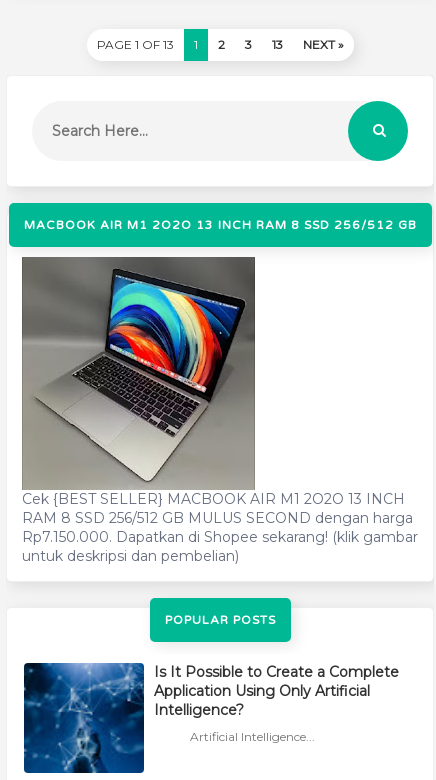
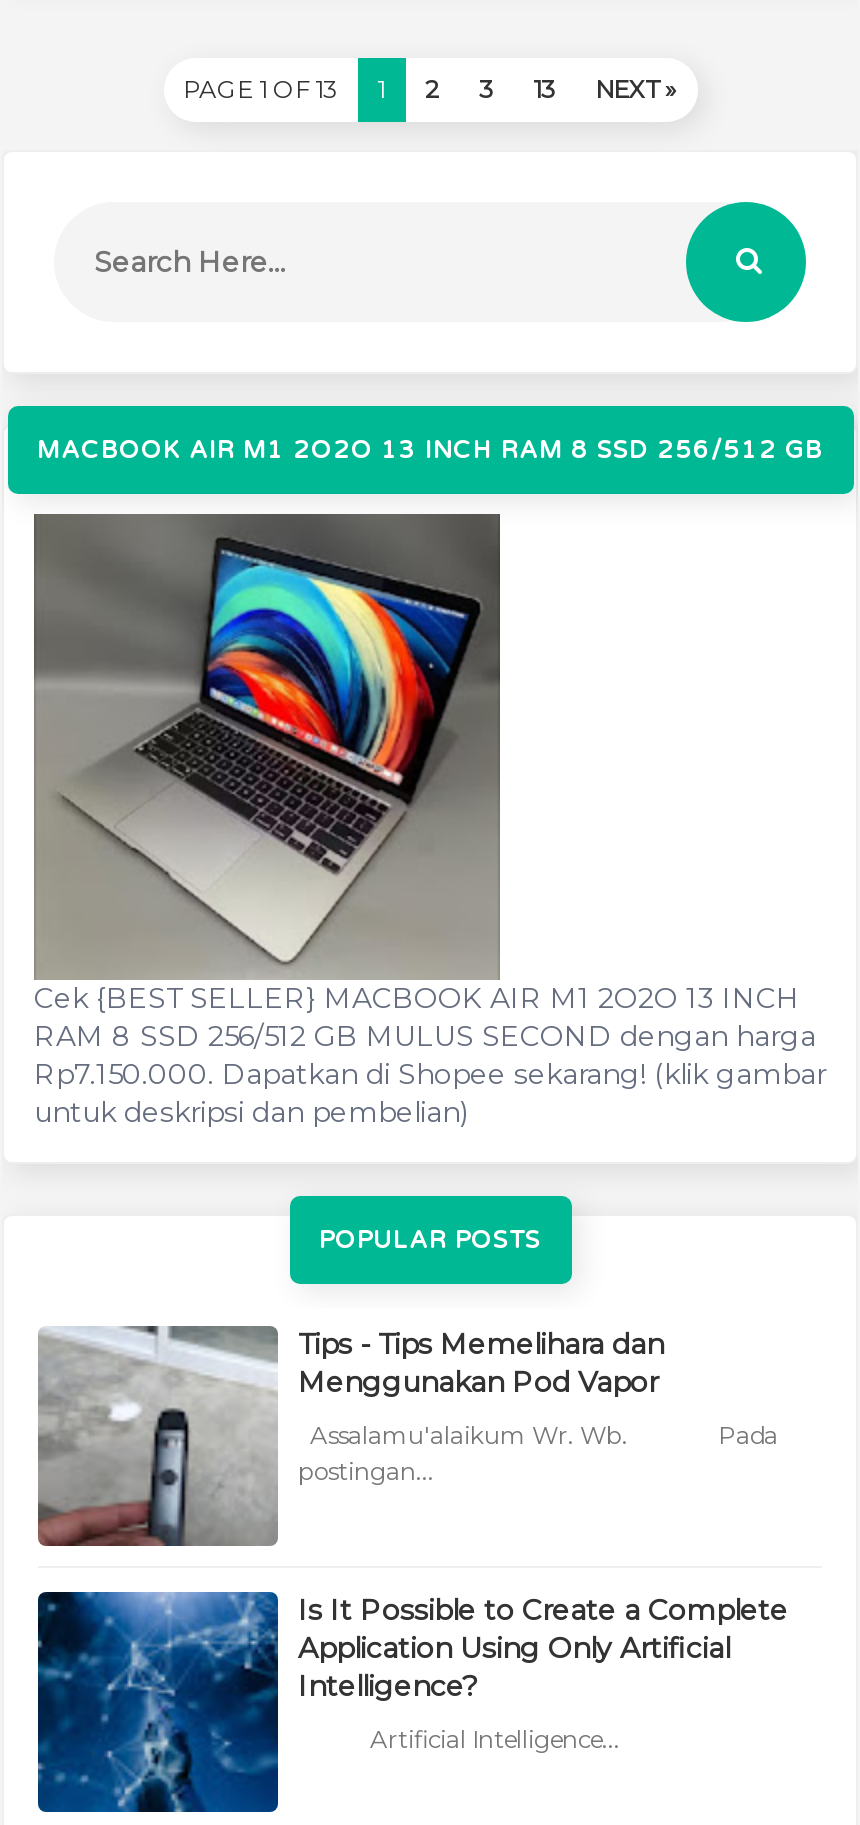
none -> [36,1326,778,1548] [image] | Tips - Tips Memelihara dan | Menggunakan Pod Vapor | Assalamu'alaikum Wr. Wb. Pada | postingan...

